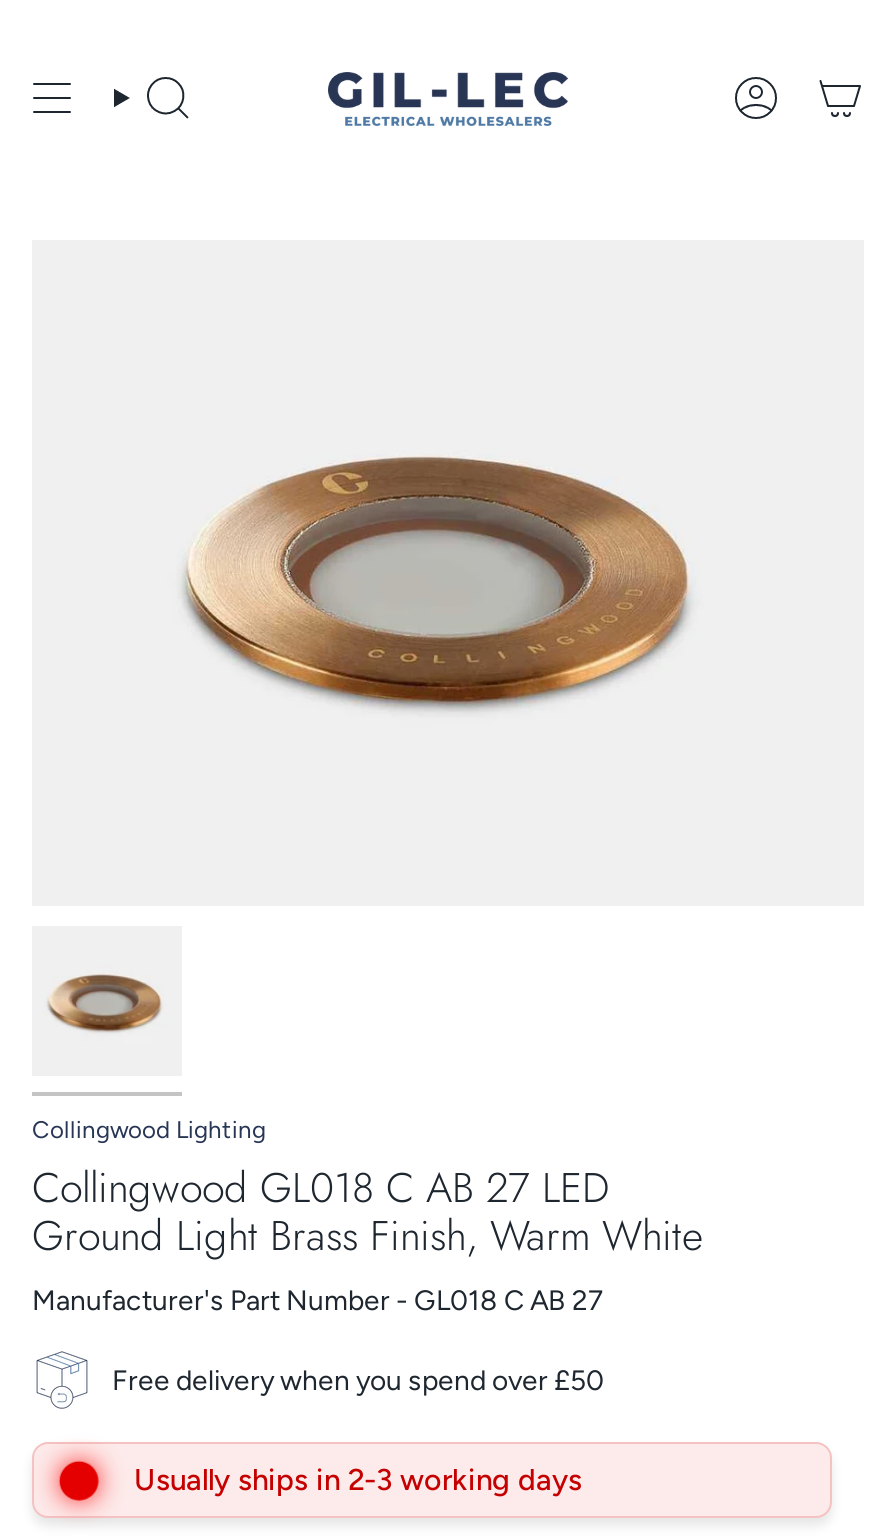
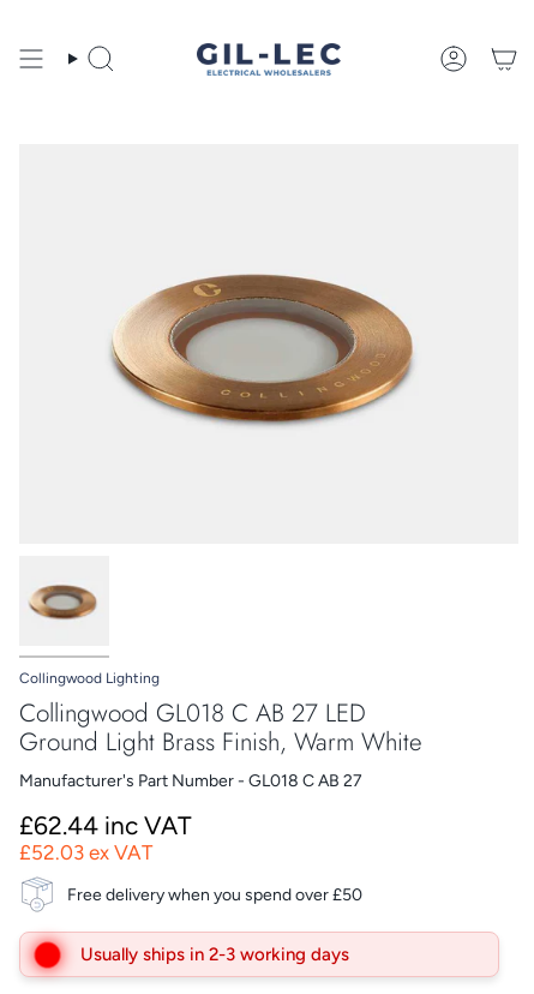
none -> [19,810,192,864] £62.44 inc VAT | £52.03 ex VAT

